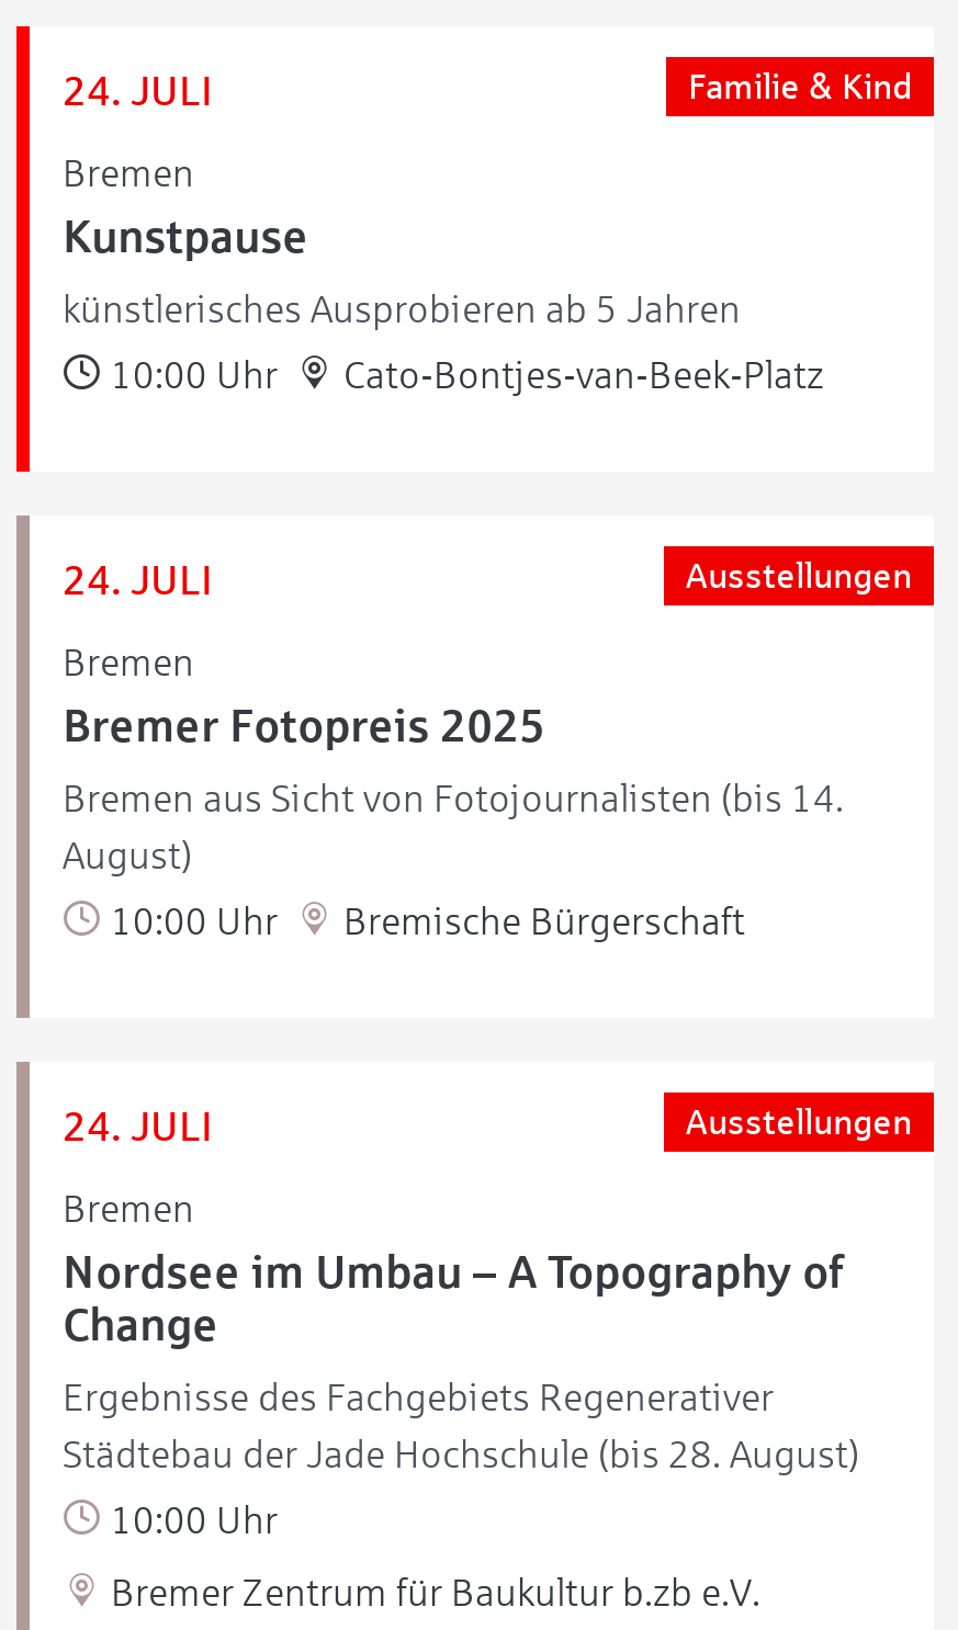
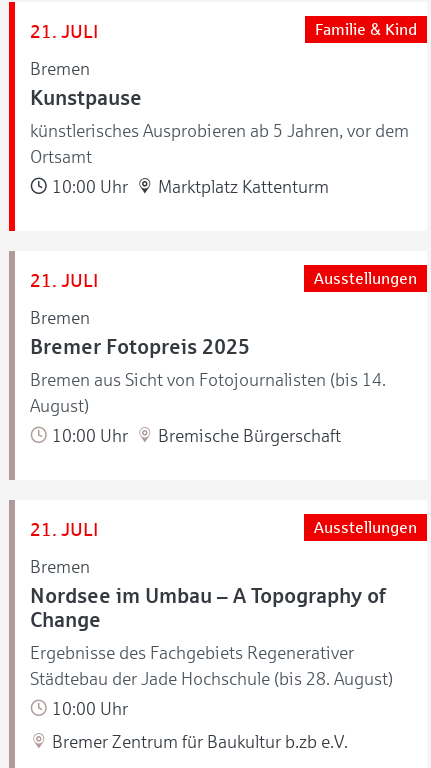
[63,68,212,114] 24. JULI -> [30,21,98,42] 21. JULI
[63,287,741,331] künstlerisches Ausprobieren ab 5 Jahren -> [30,121,409,167] künstlerisches Ausprobieren ab 5 Jahren, vor dem | Ortsamt
[335,353,824,397] Cato-Bontjes-van-Beek-Platz -> [154,177,329,197] Marktplatz Kattenturm
[63,557,212,603] 24. JULI -> [30,270,98,291] 21. JULI
[63,1103,212,1149] 24. JULI -> [30,519,98,540] 21. JULI

